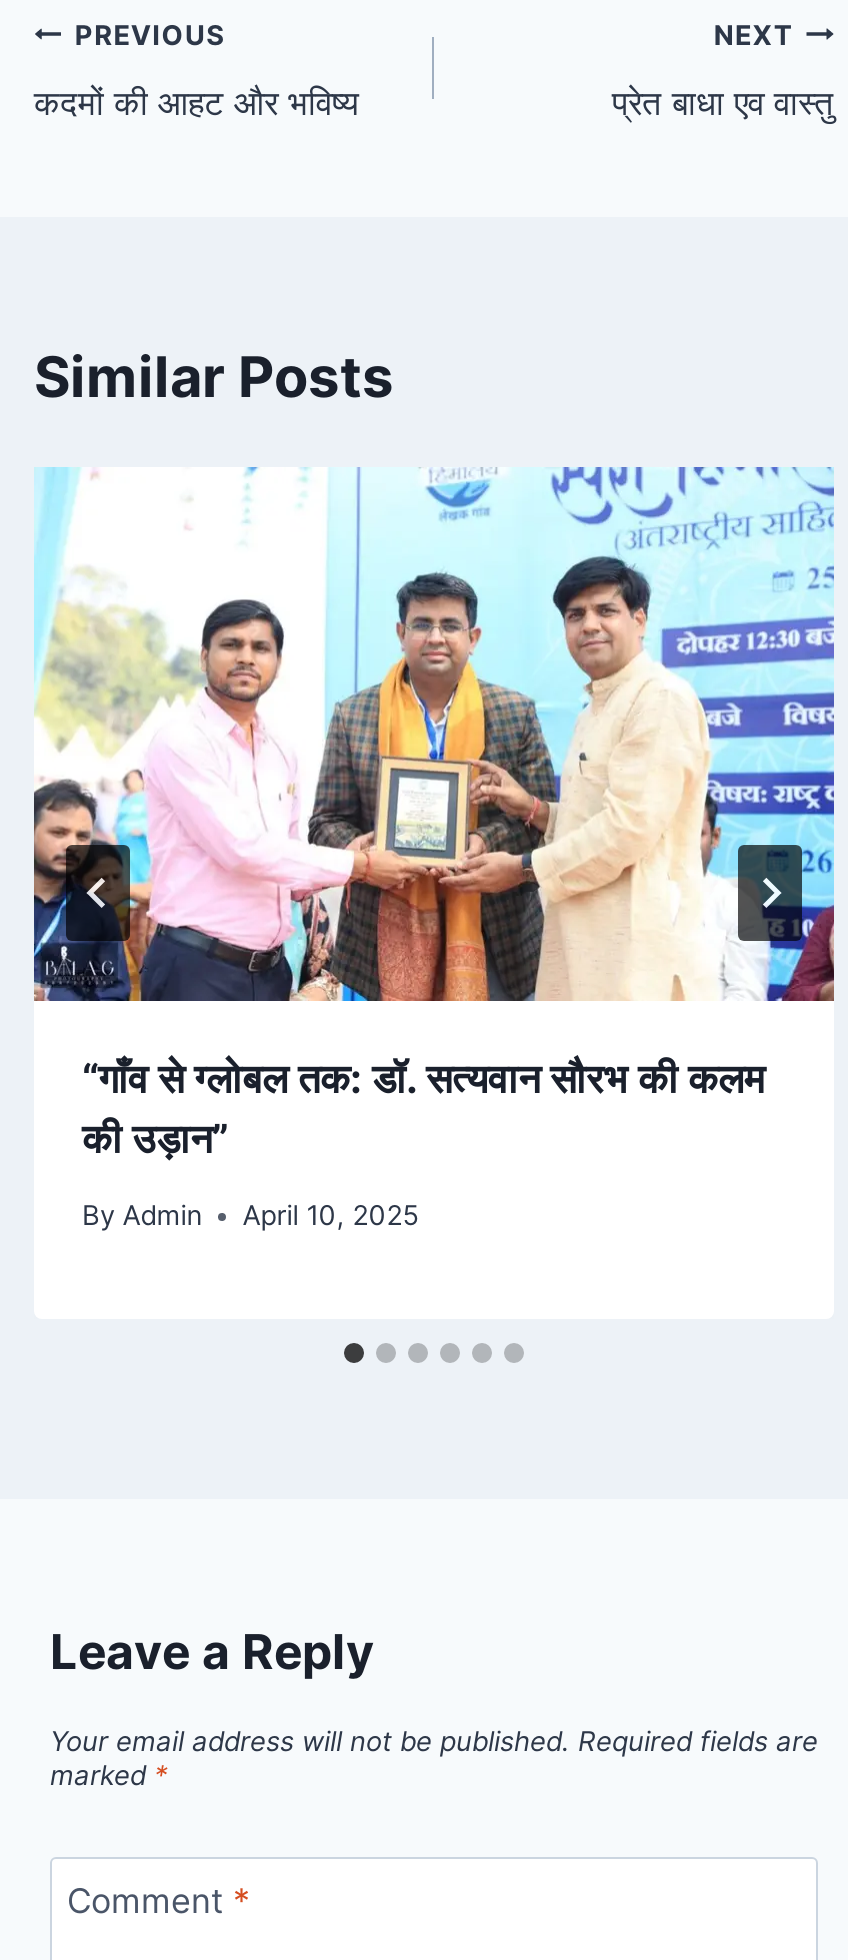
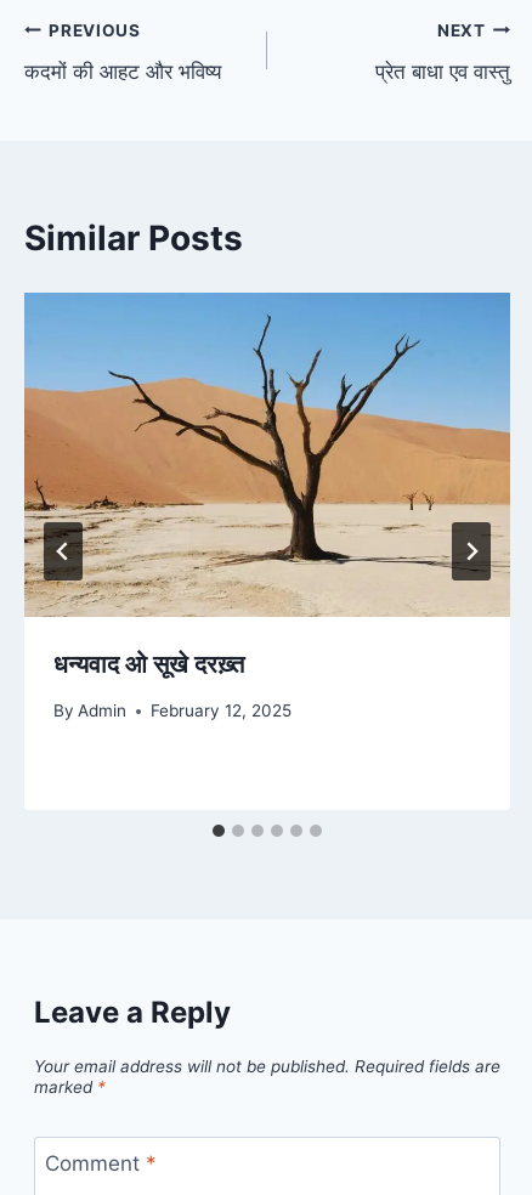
[32,467,836,1163] [image] | “गाँव से ग्लोबल तक: डॉ. सत्यवान सौरभ की कलम | की उड़ान” -> [23,291,511,679] [image] | धन्यवाद ओ सूखे दरख़्त
[82,1200,418,1232] By Admin April 10, 2025 -> [53,701,292,721] By Admin February 12, 2025
moved [82,1200,202,1232] -> [53,701,127,721]: By Admin

